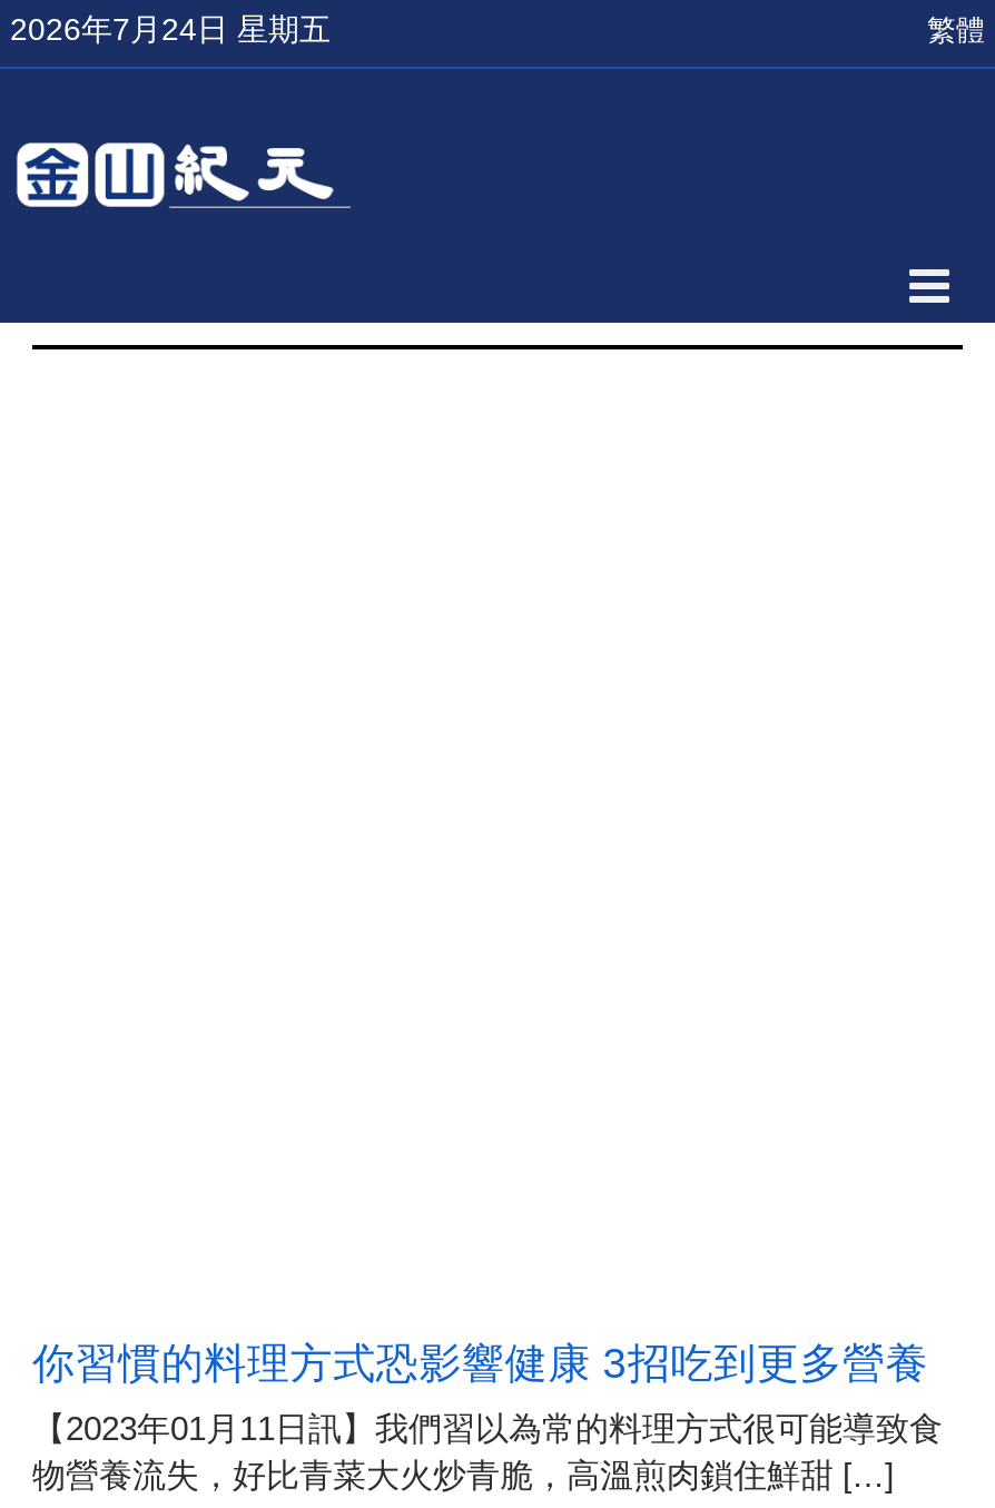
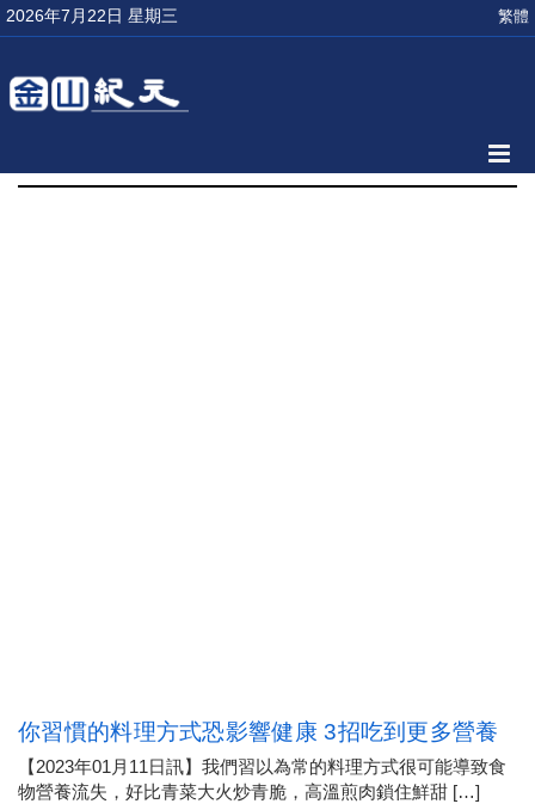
[10,11,331,47] 2026年7月24日 星期五 -> [6,6,178,25] 2026年7月22日 星期三

